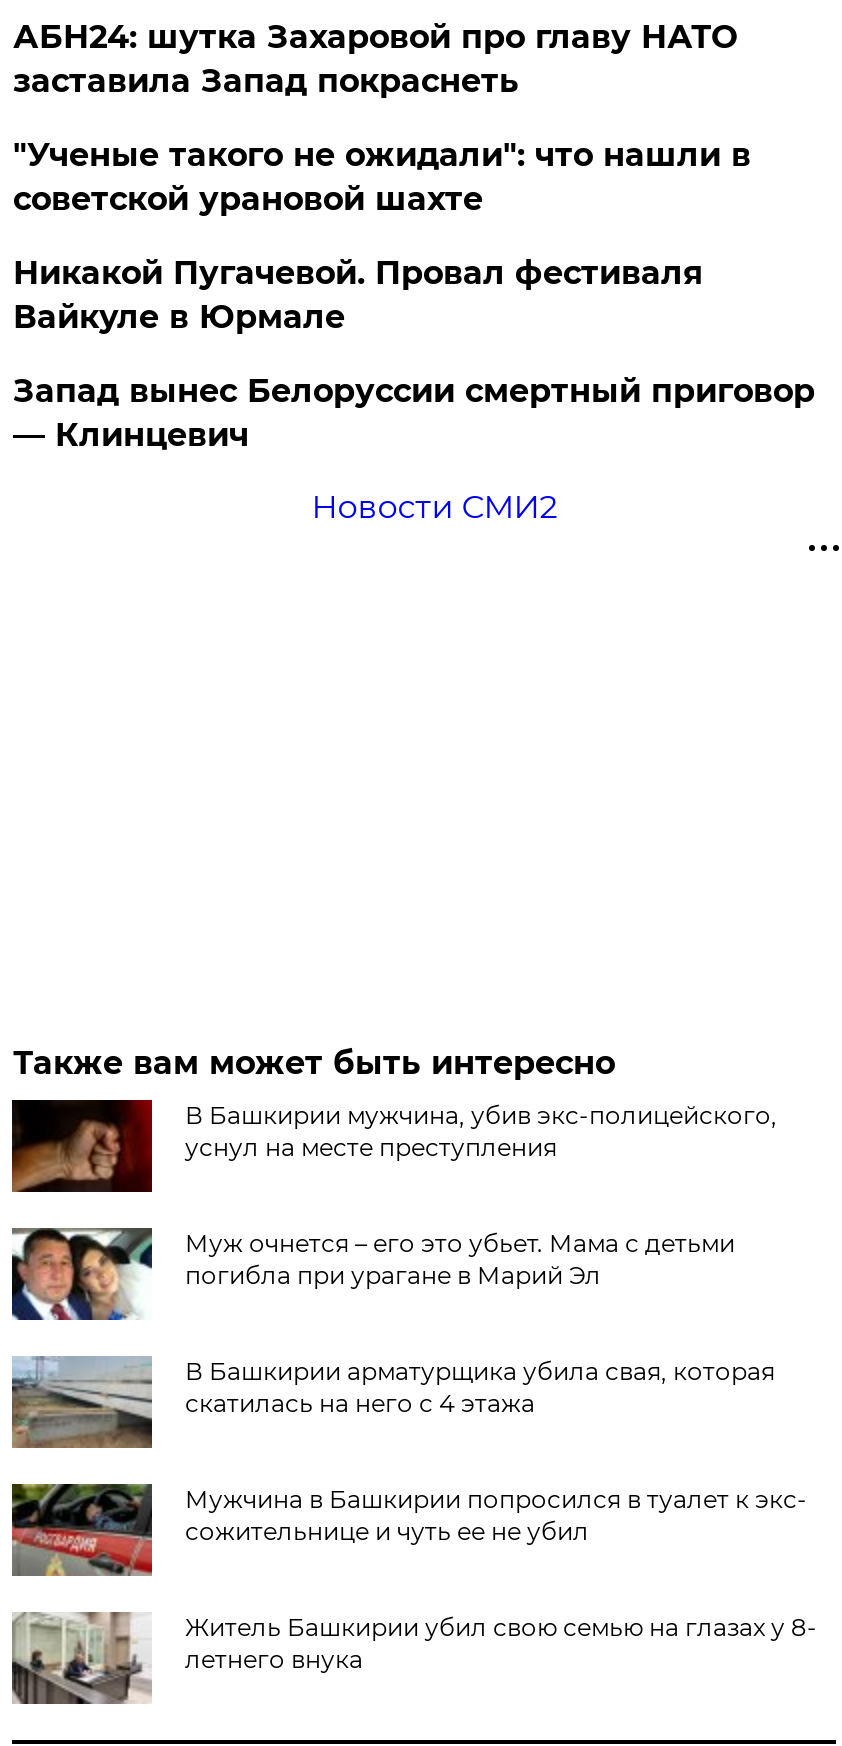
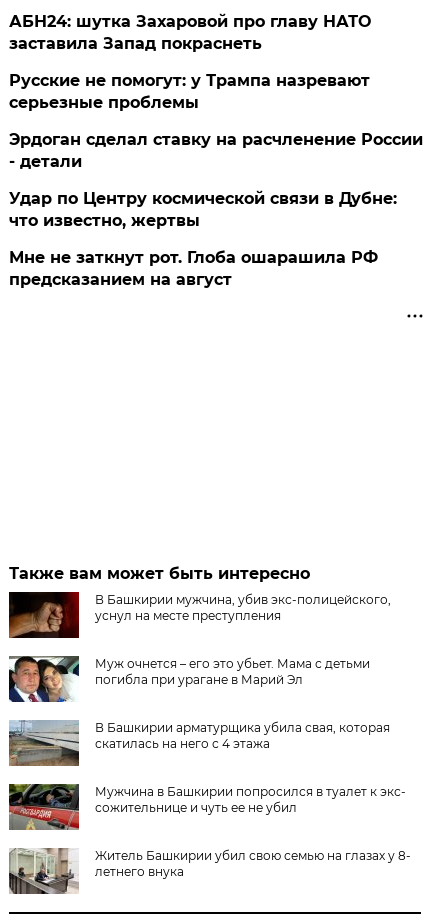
[13,136,751,218] "Ученые такого не ожидали": что нашли в | советской урановой шахте -> [9,71,370,112] Русские не помогут: у Трампа назревают | серьезные проблемы
[13,254,703,336] Никакой Пугачевой. Провал фестиваля | Вайкуле в Юрмале -> [9,130,423,171] Эрдоган сделал ставку на расчленение России | - детали
[13,372,815,454] Запад вынес Белоруссии смертный приговор | — Клинцевич -> [9,189,397,230] Удар по Центру космической связи в Дубне: | что известно, жертвы
[311,488,557,526] Новости СМИ2 -> [9,248,378,289] Мне не заткнут рот. Глоба ошарашила РФ | предсказанием на август

